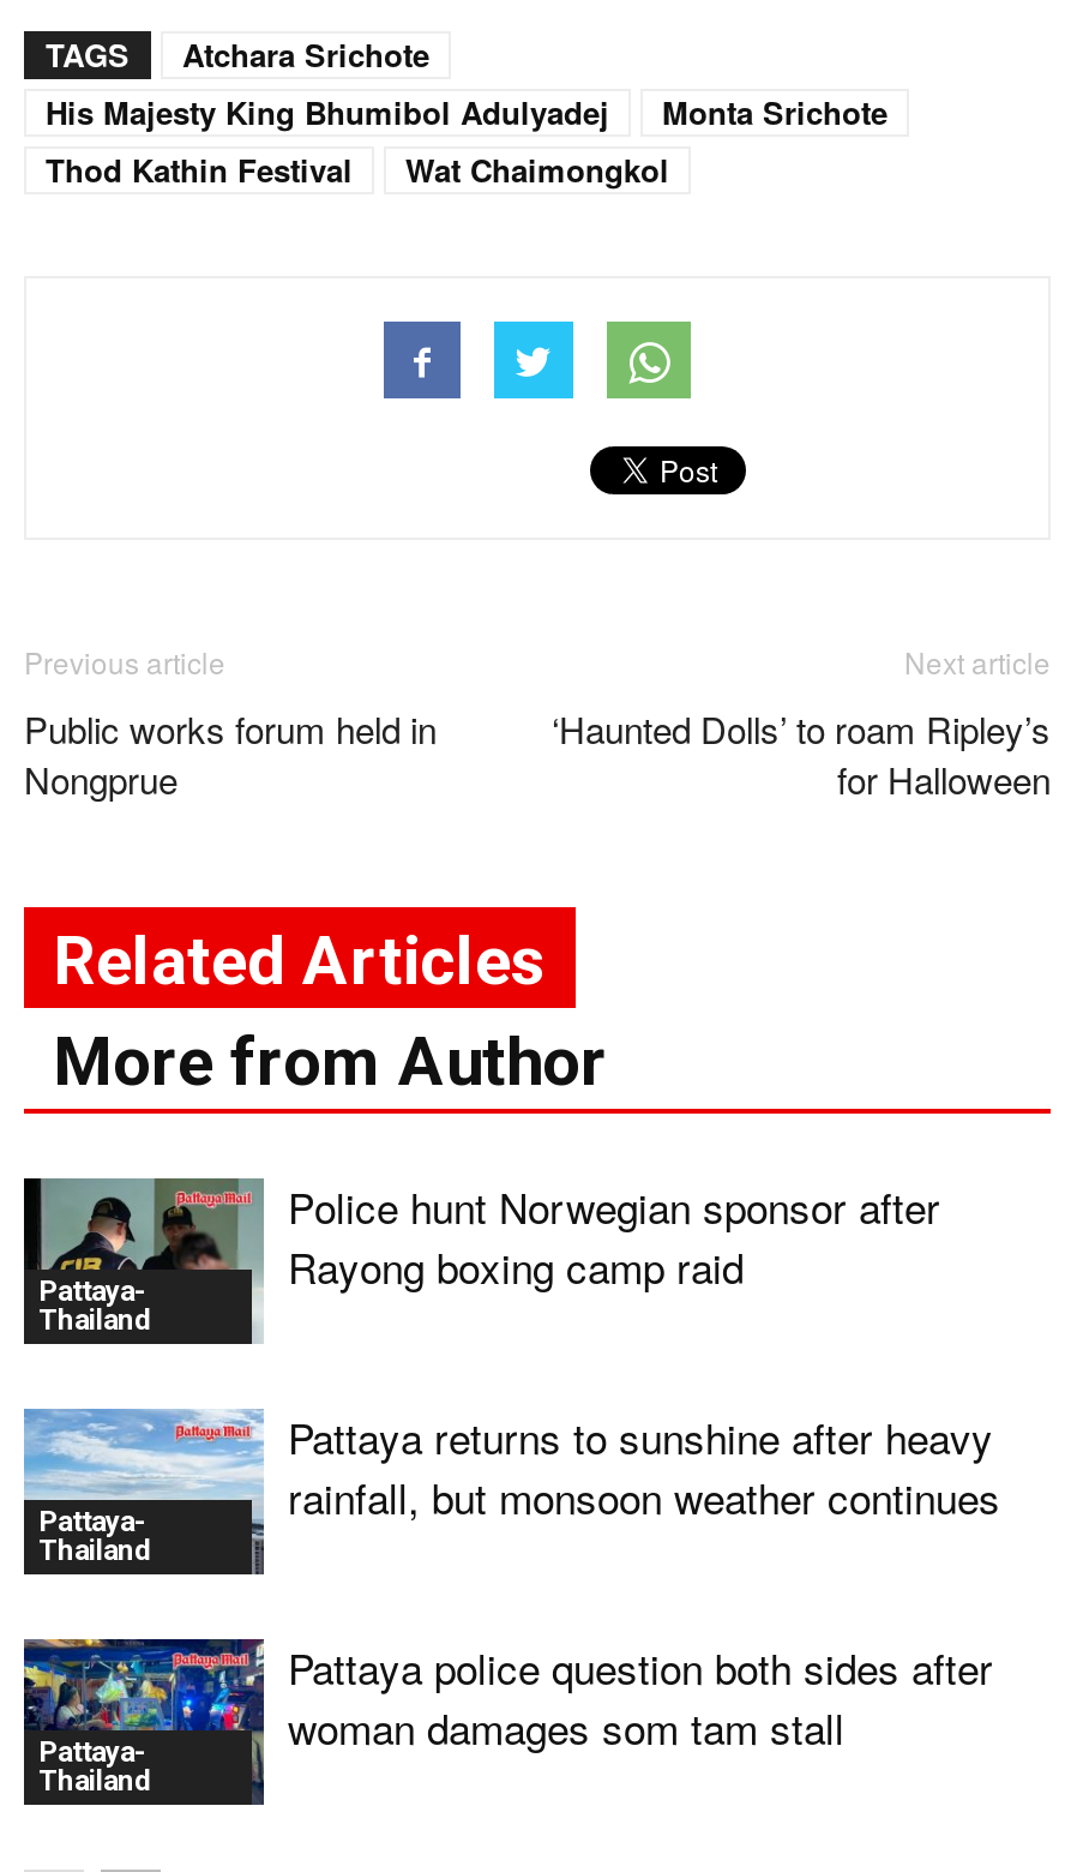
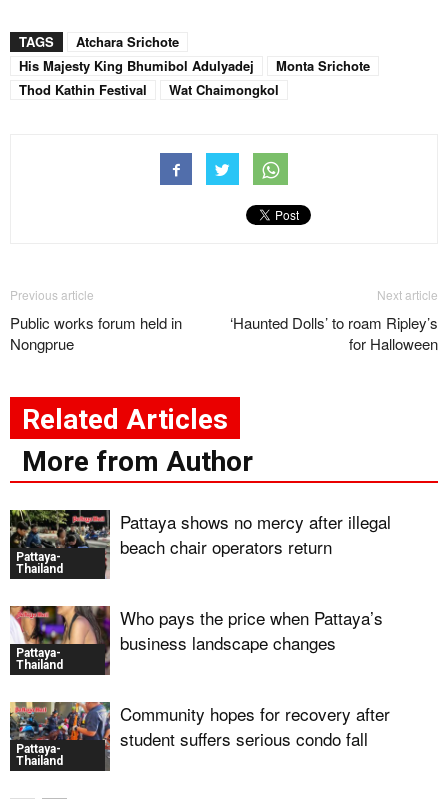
[24,1176,940,1337] [image] | Police hunt Norwegian sponsor after | Rayong boxing camp raid -> [9,509,391,577] [image] | Pattaya shows no mercy after illegal | beach chair operators return
[22,1406,1000,1527] [image] | Pattaya returns to sunshine after heavy | rainfall, but monsoon weather continues -> [9,605,383,655] [image] | Who pays the price when Pattaya’s | business landscape changes
[22,1637,993,1758] [image] | Pattaya police question both sides after | woman damages som tam stall -> [10,701,390,751] [image] | Community hopes for recovery after | student suffers serious condo fall

